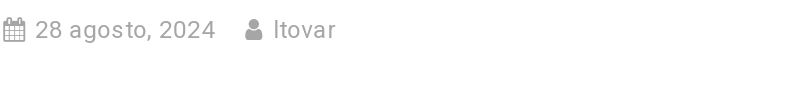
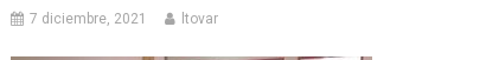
[35,16,215,44] 28 agosto, 2024 -> [30,10,147,27] 7 diciembre, 2021

